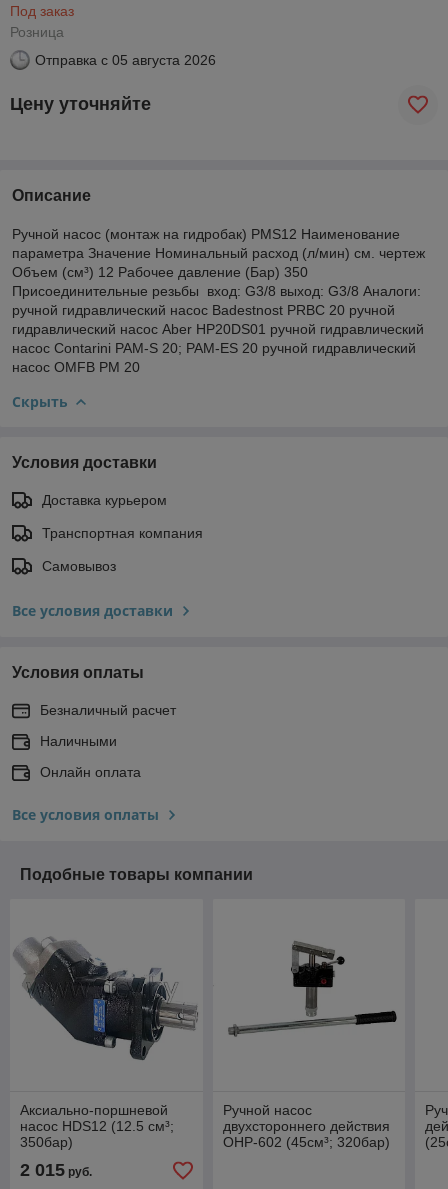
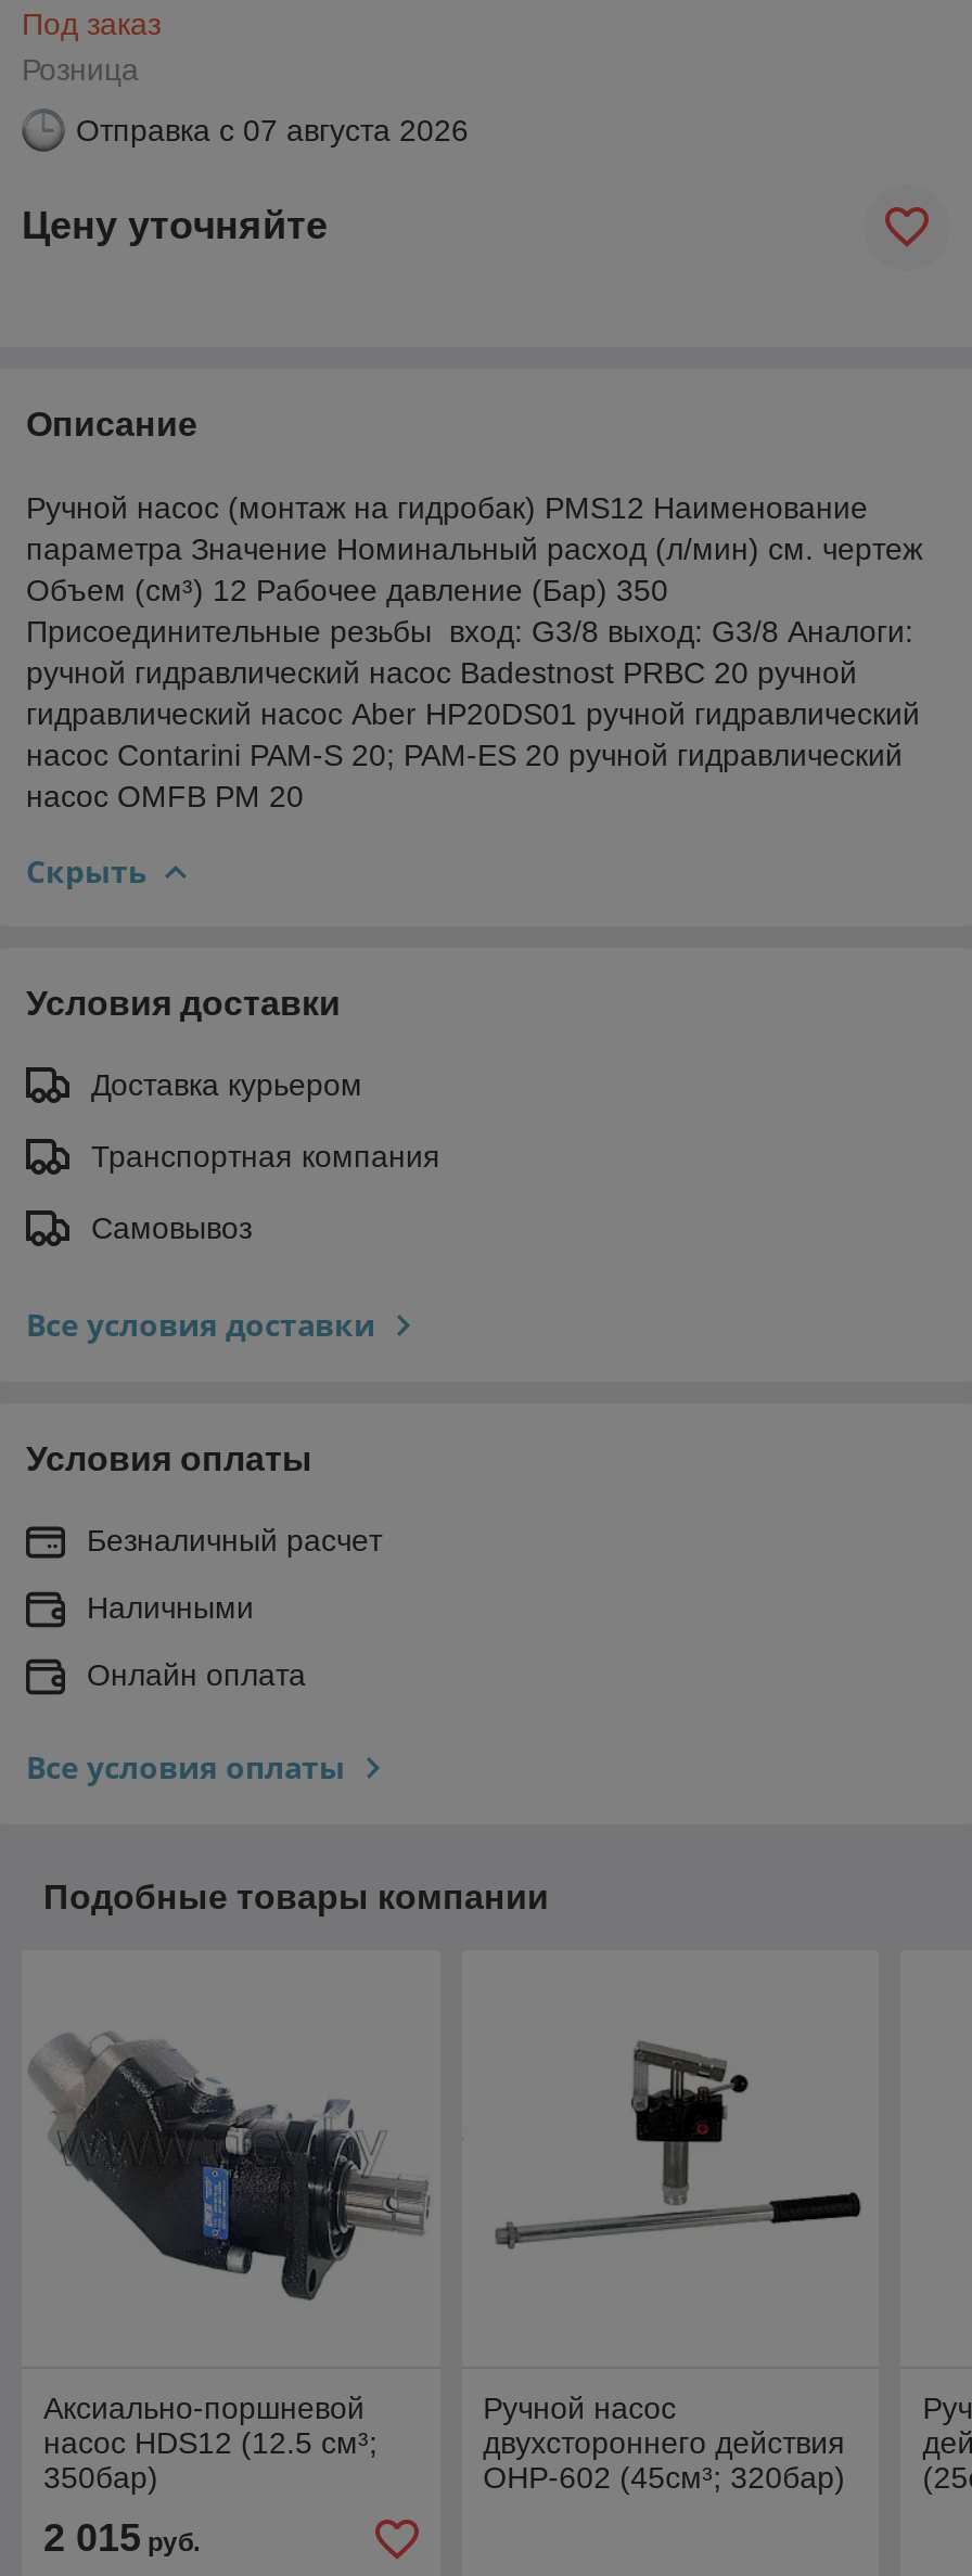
[35,52,216,68] Отправка с 05 августа 2026 -> [76,112,469,147] Отправка с 07 августа 2026

